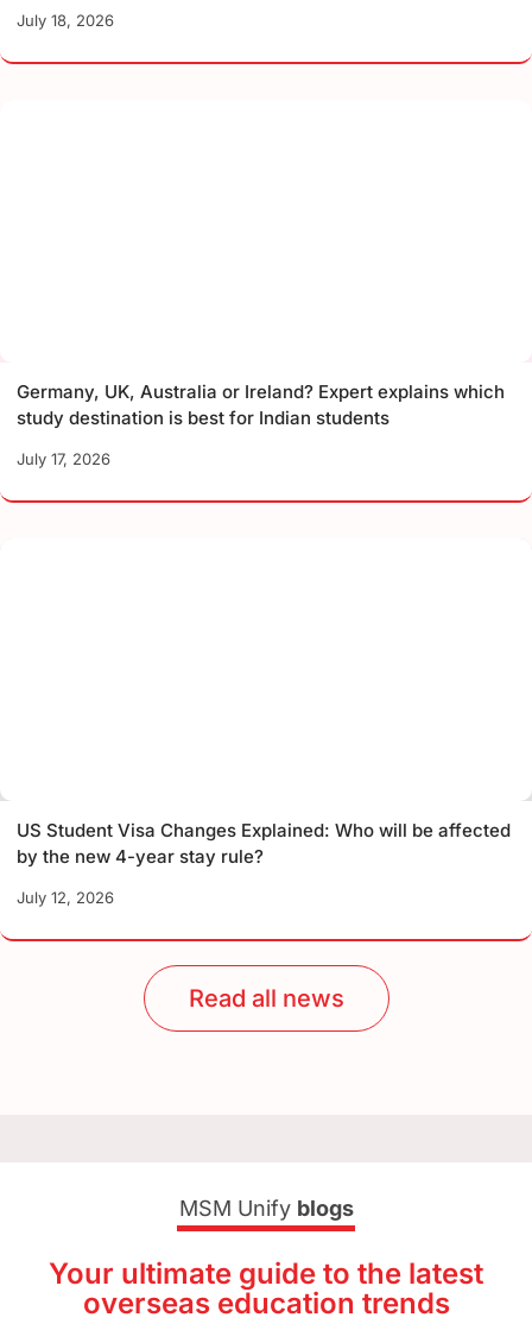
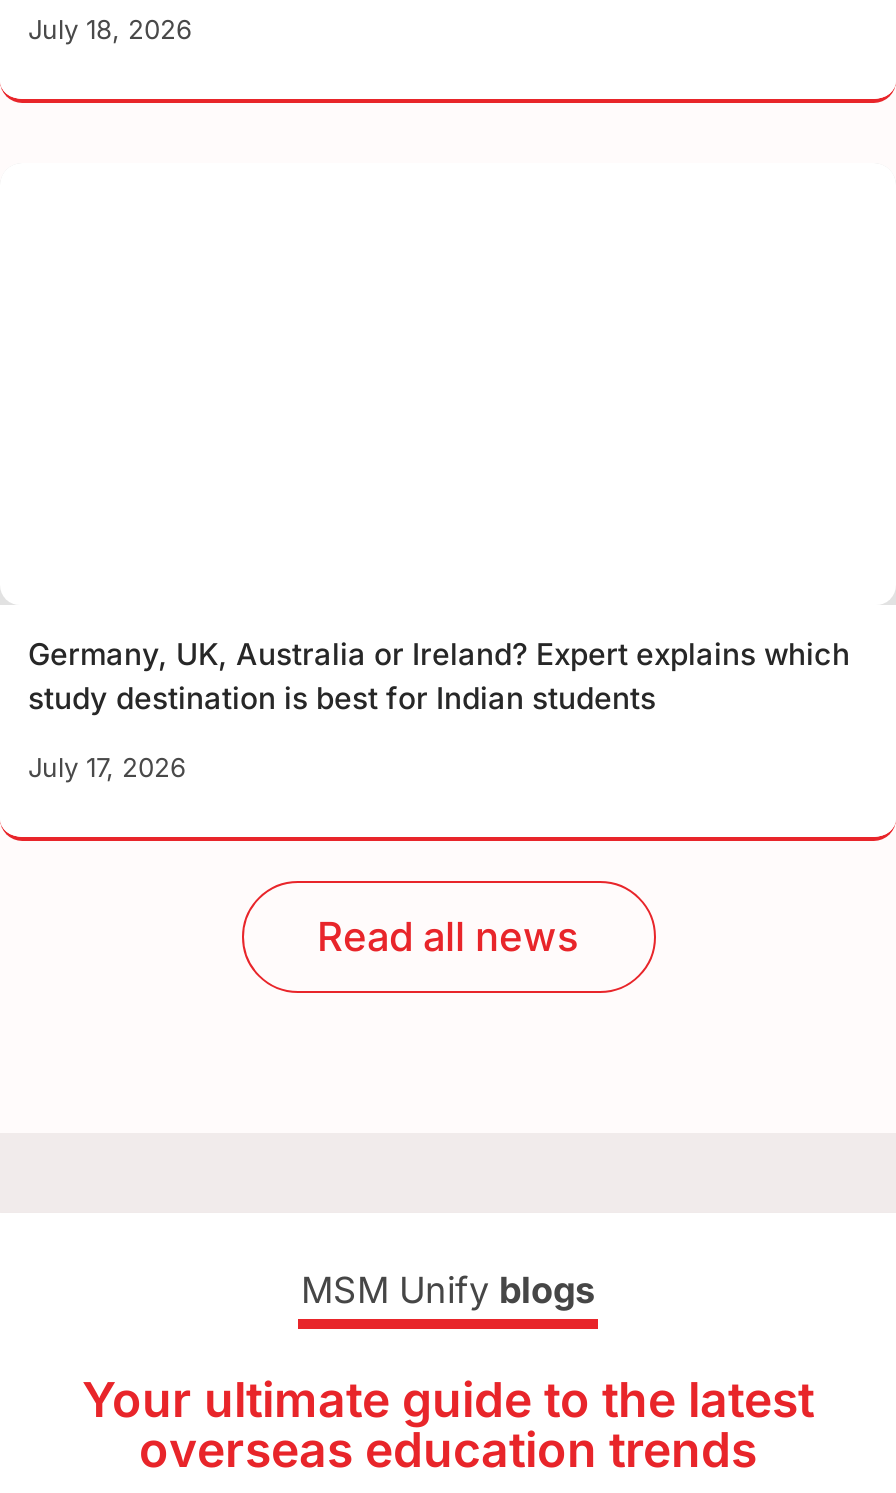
[17,819,511,907] US Student Visa Changes Explained: Who will be affected | by the new 4-year stay rule? | July 12, 2026 -> none

